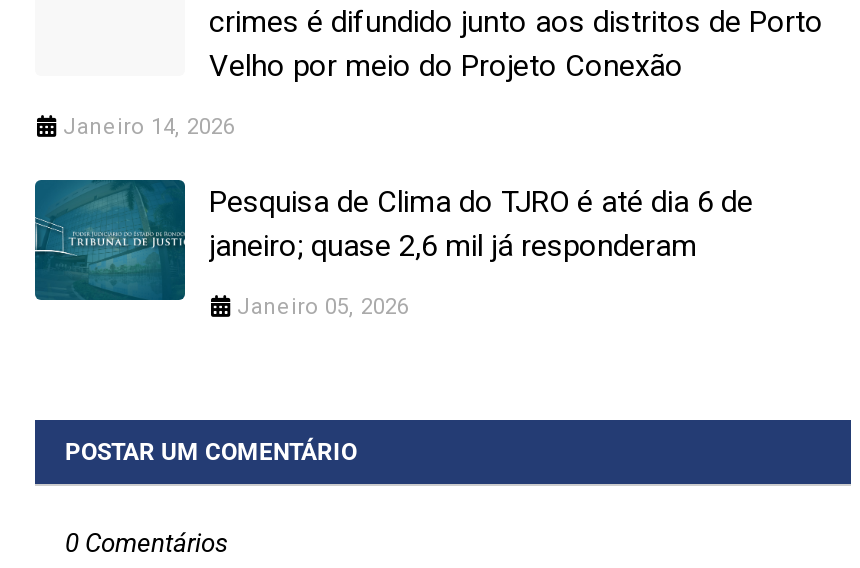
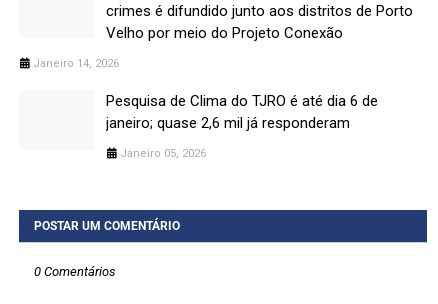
[33,178,187,302] [image] -> none

